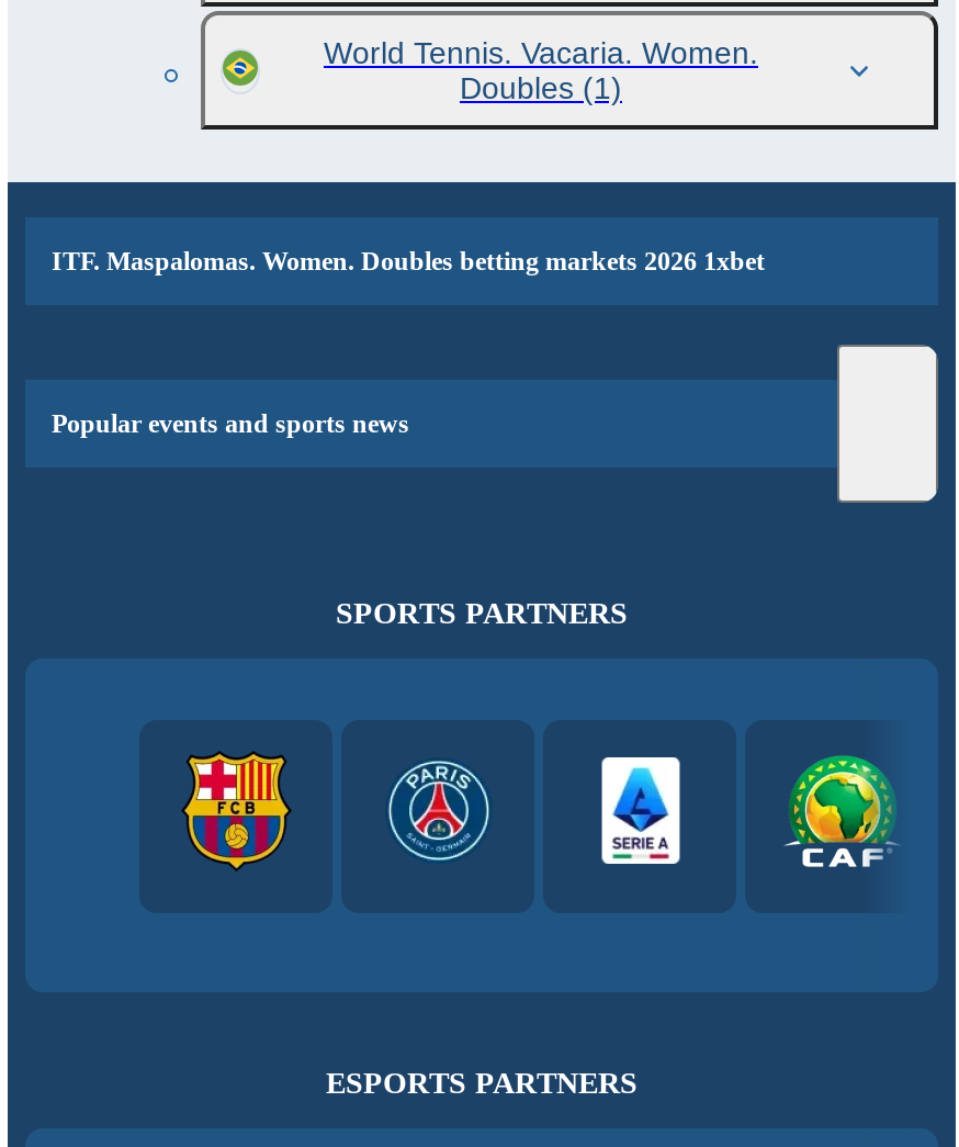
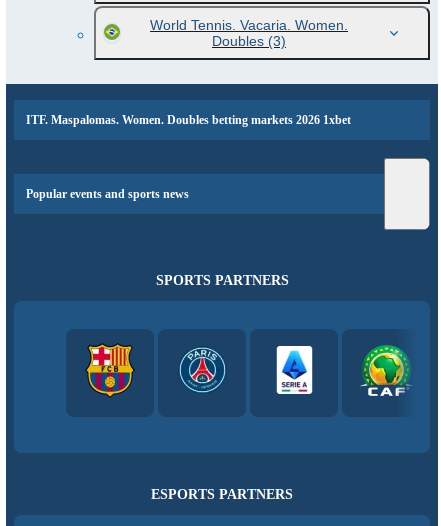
[460,70,622,105] Doubles (1) -> [212,33,286,49] Doubles (3)

